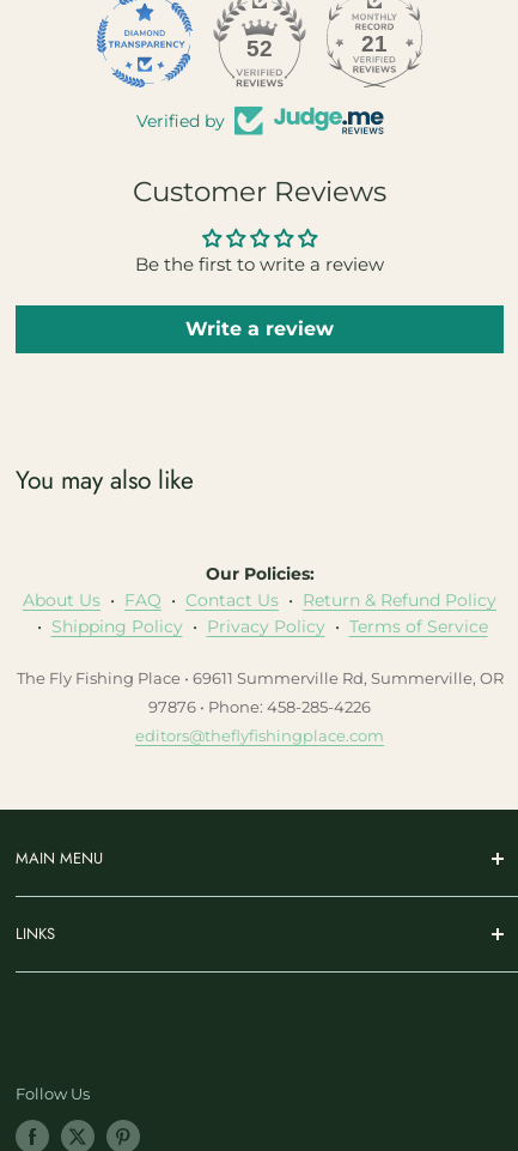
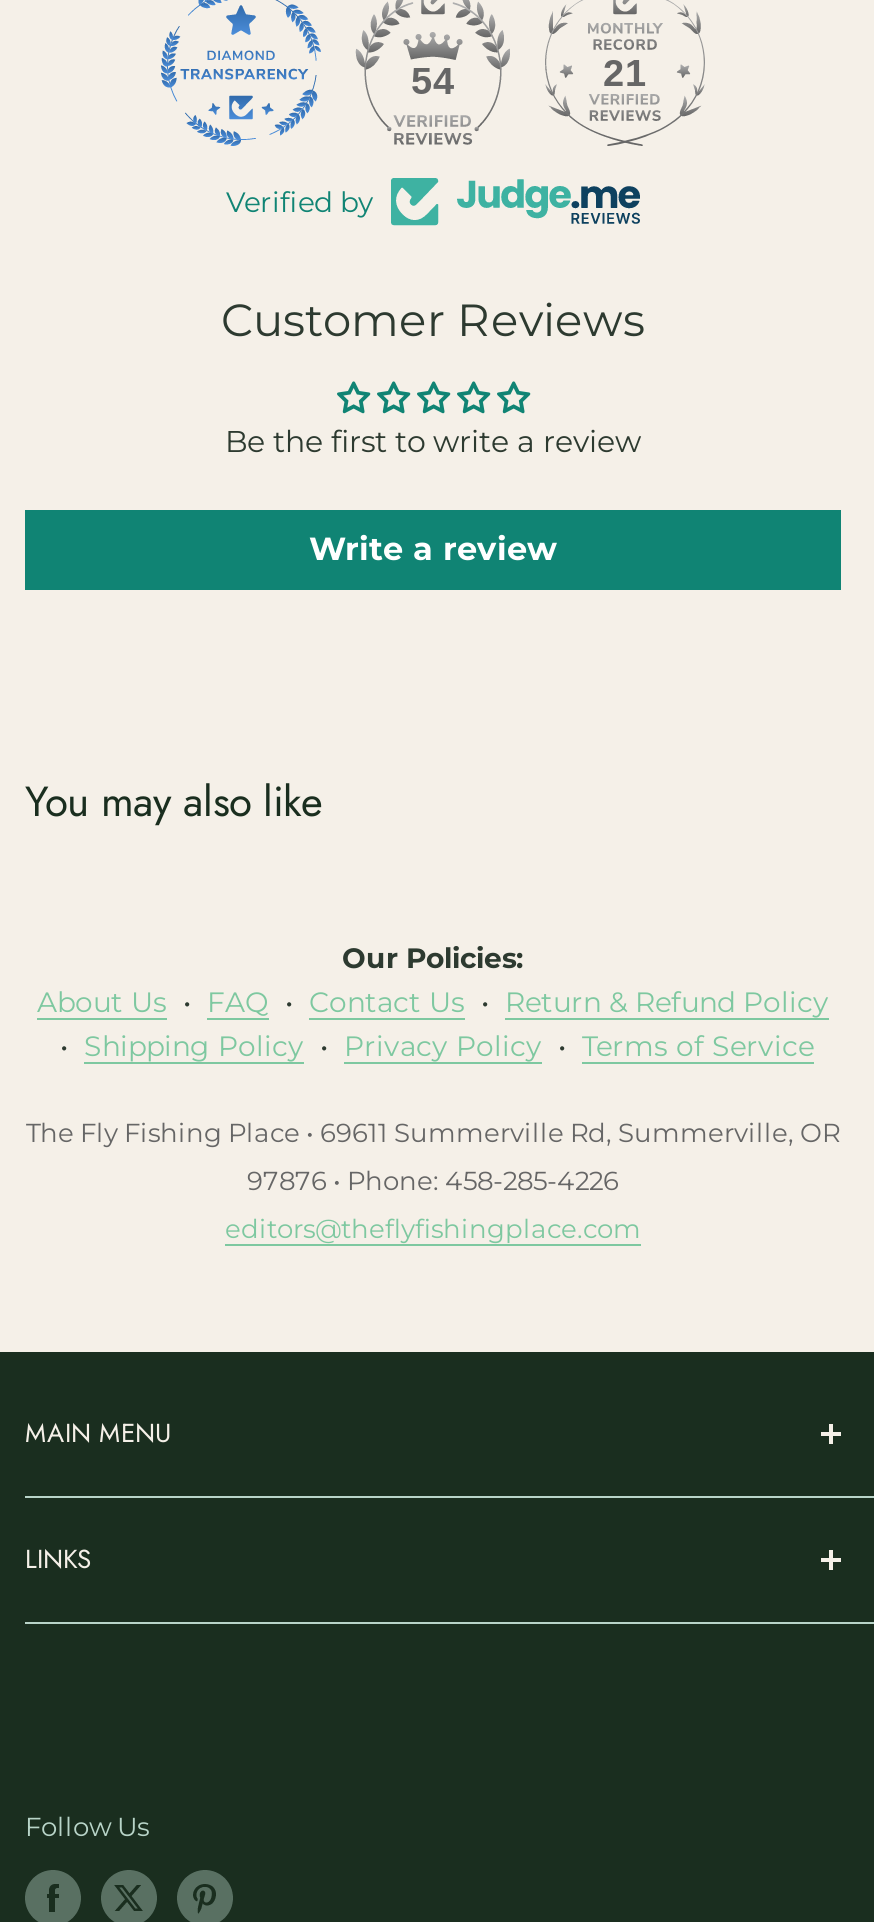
[246,35,273,60] 52 -> [411,59,455,101] 54

